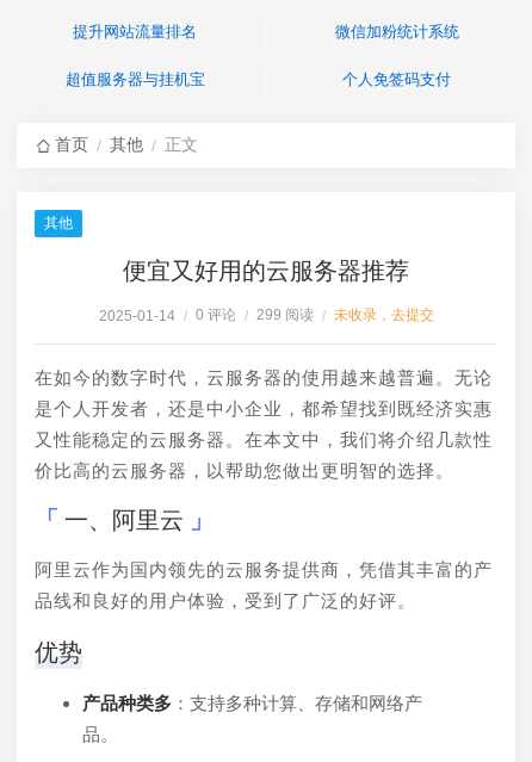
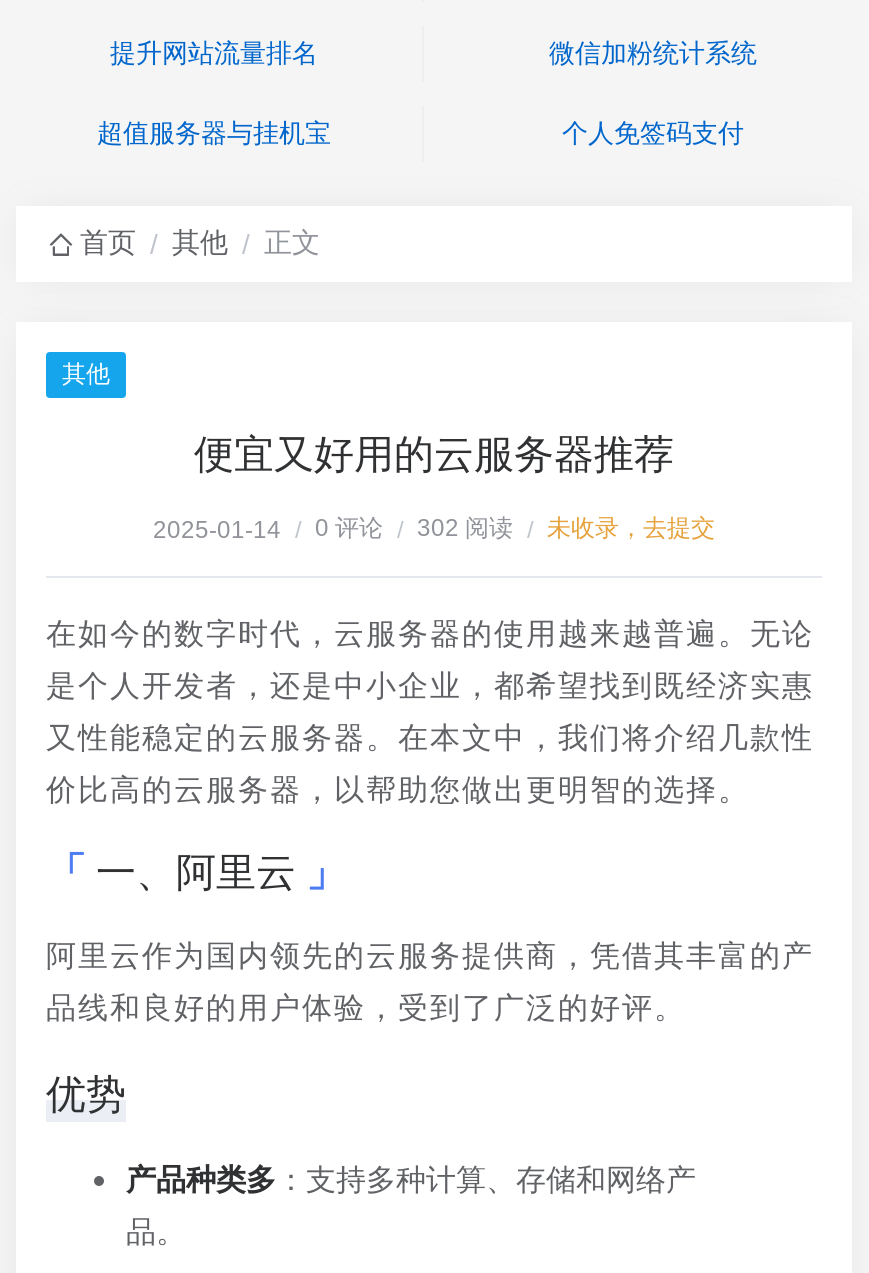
[98,306,434,324] 2025-01-14 / 0 评论 / 299 阅读 / 未收录，去提交 -> [153,514,715,543] 2025-01-14 / 0 评论 / 302 阅读 / 未收录，去提交

